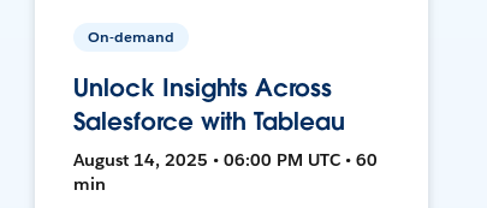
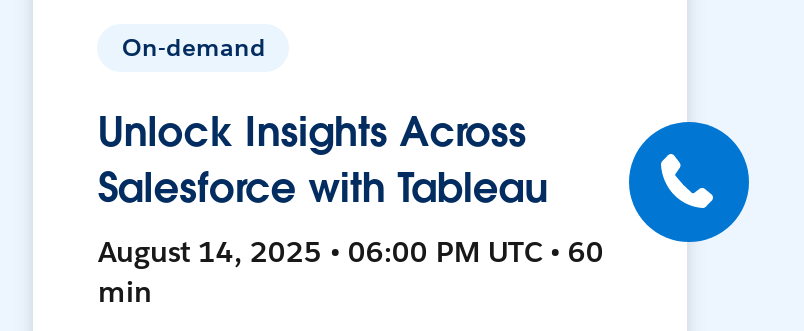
none -> [627,120,751,244] [image]

